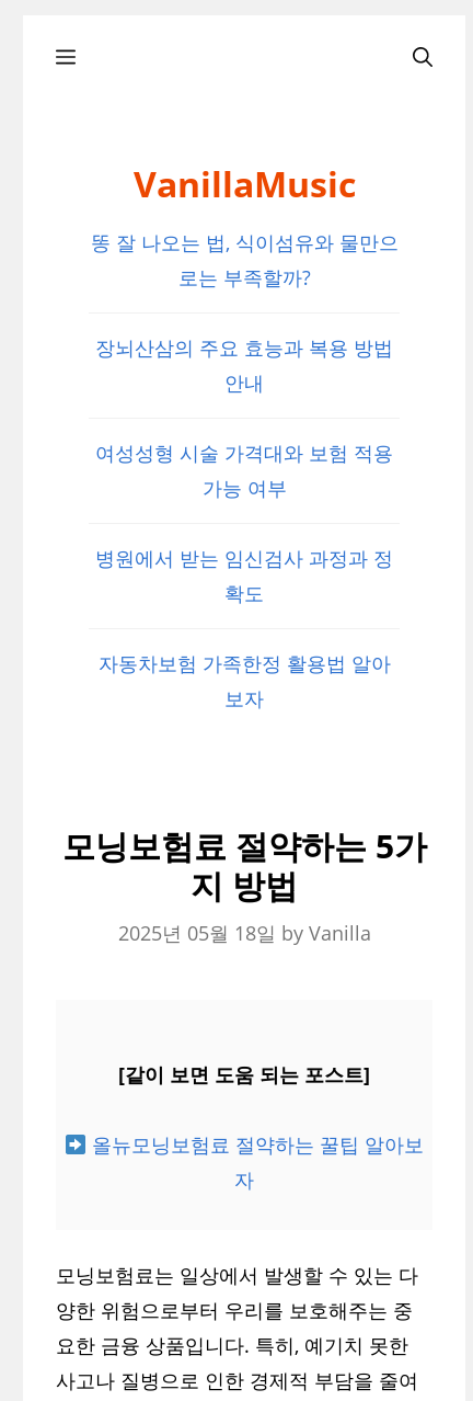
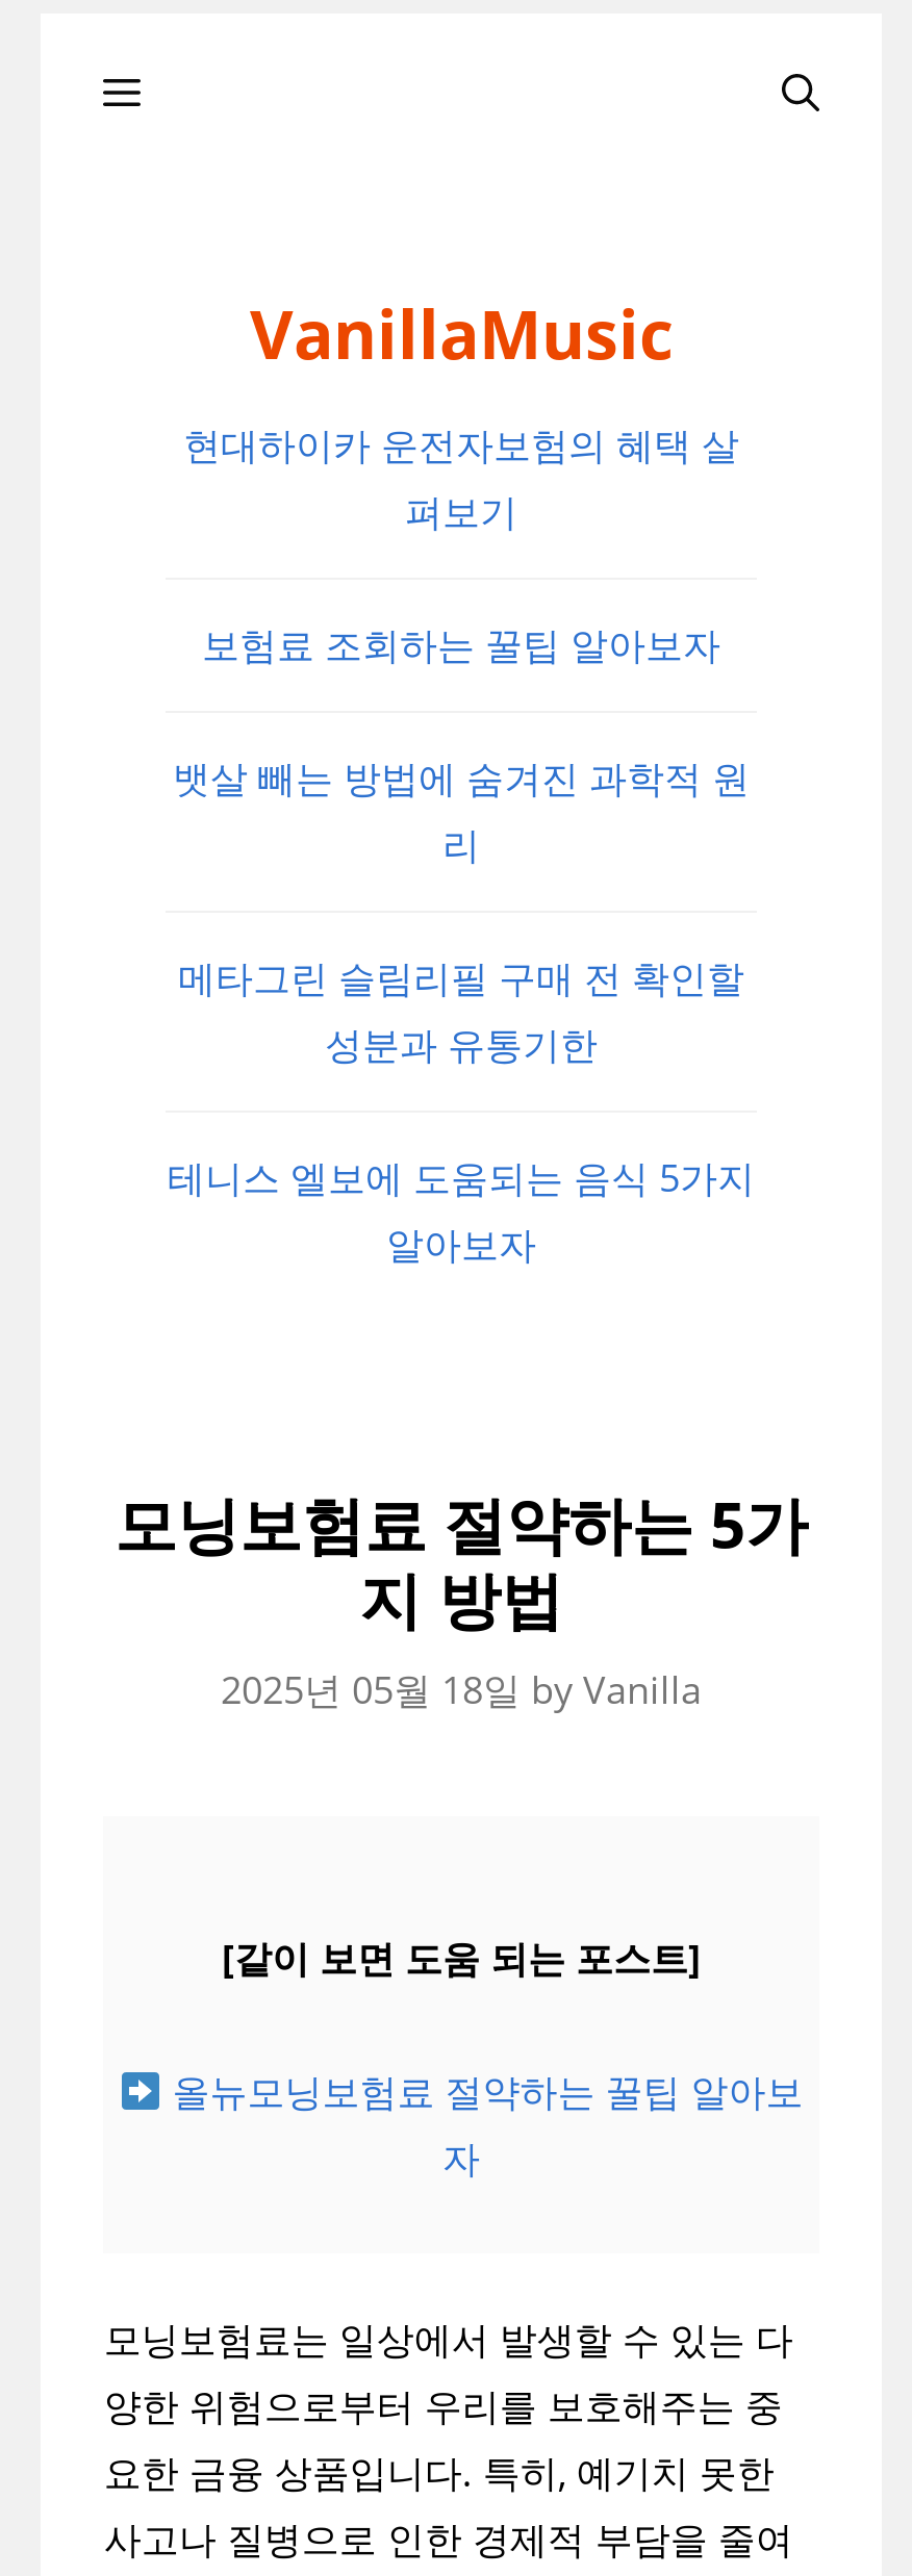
[90,230,398,291] 똥 잘 나오는 법, 식이섬유와 물만으 | 로는 부족할까? -> [183,420,739,537] 현대하이카 운전자보험의 혜택 살 | 펴보기
[95,335,393,396] 장뇌산삼의 주요 효능과 복용 방법 | 안내 -> [202,620,720,670] 보험료 조회하는 꿀팁 알아보자
[95,440,393,501] 여성성형 시술 가격대와 보험 적용 | 가능 여부 -> [173,753,750,870] 뱃살 빼는 방법에 숨겨진 과학적 원 | 리
[95,545,393,607] 병원에서 받는 임신검사 과정과 정 | 확도 -> [178,953,744,1070] 메타그린 슬림리필 구매 전 확인할 | 성분과 유통기한
[98,651,390,712] 자동차보험 가족한정 활용법 알아 | 보자 -> [168,1153,755,1270] 테니스 엘보에 도움되는 음식 5가지 | 알아보자

